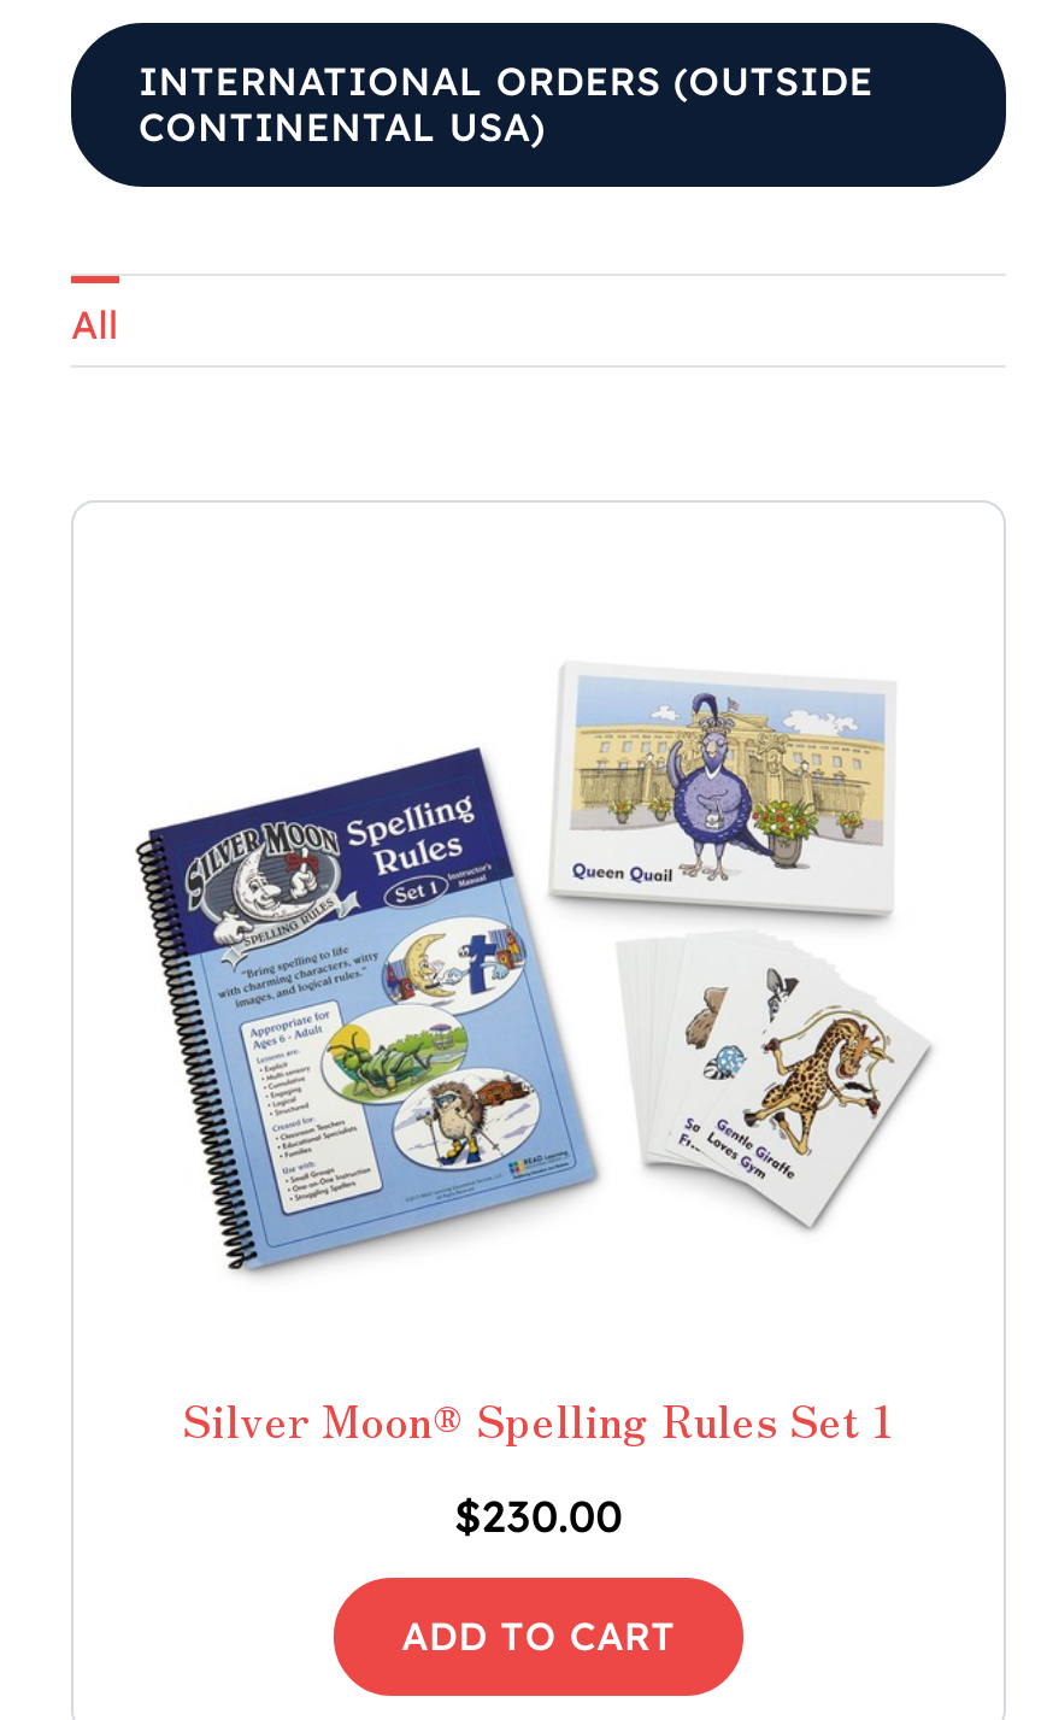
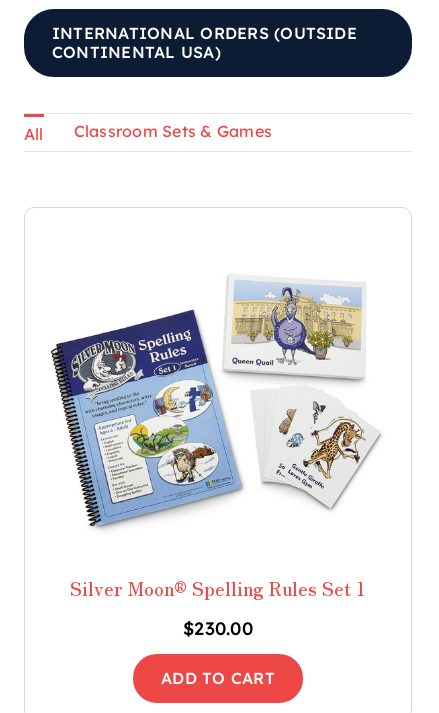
none -> [74,121,272,141] Classroom Sets & Games

